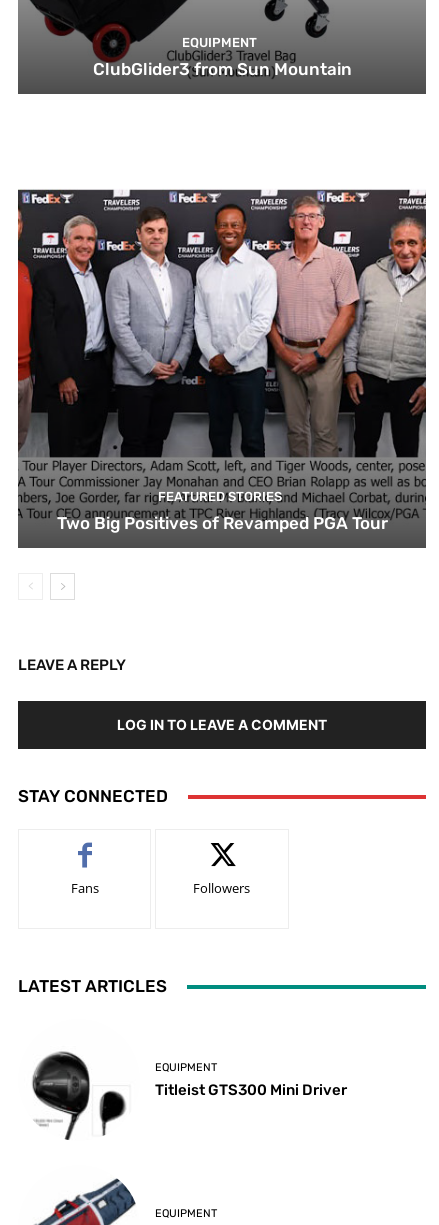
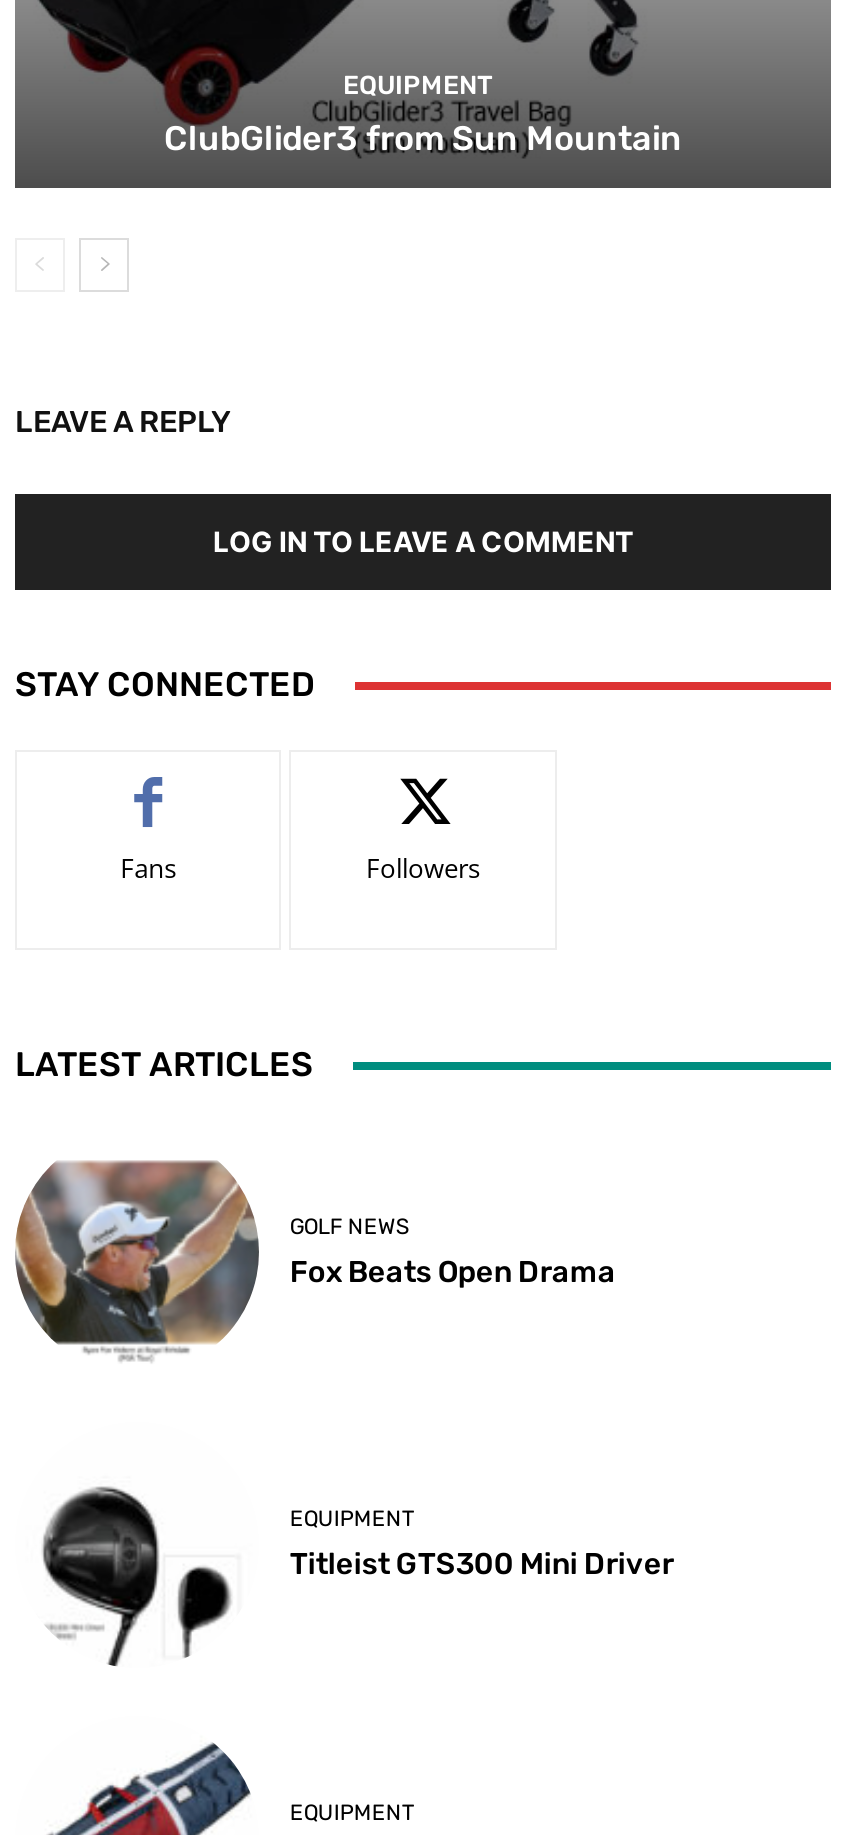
[17,189,427,533] [image] | FEATURED STORIES | Two Big Positives of Revamped PGA Tour -> none
moved [18,656,327,996] -> [15,404,633,1084]: LEAVE A REPLY | LOG IN TO LEAVE A COMMENT | STAY CONNECTED | Fans | Followers | LATEST ARTICLES
none -> [13,1160,616,1360] [image] | GOLF NEWS | Fox Beats Open Drama

